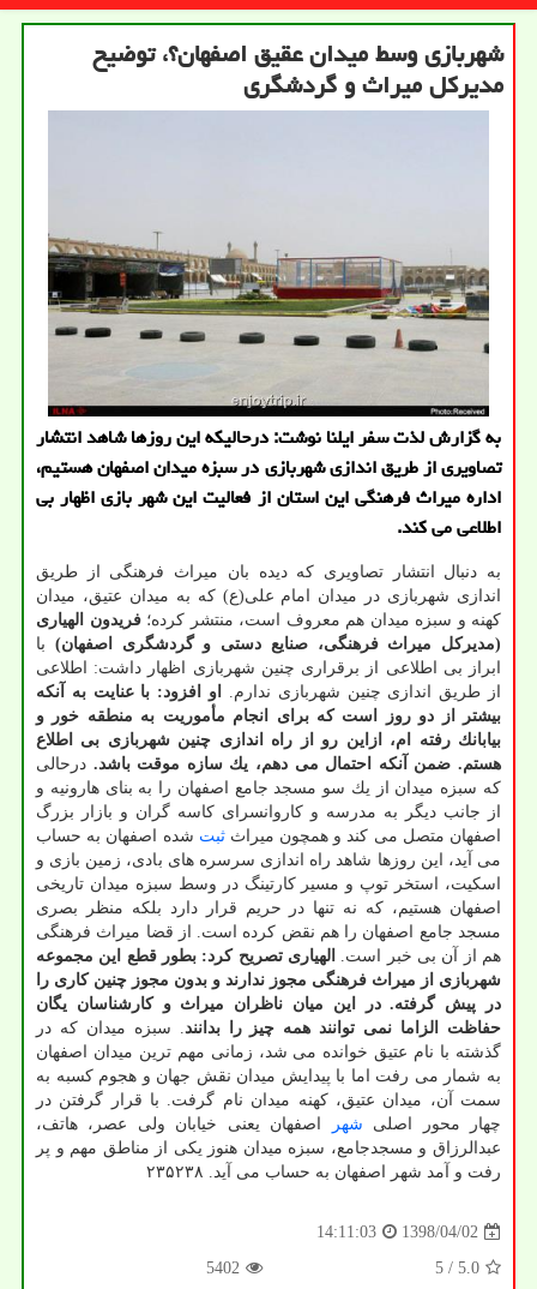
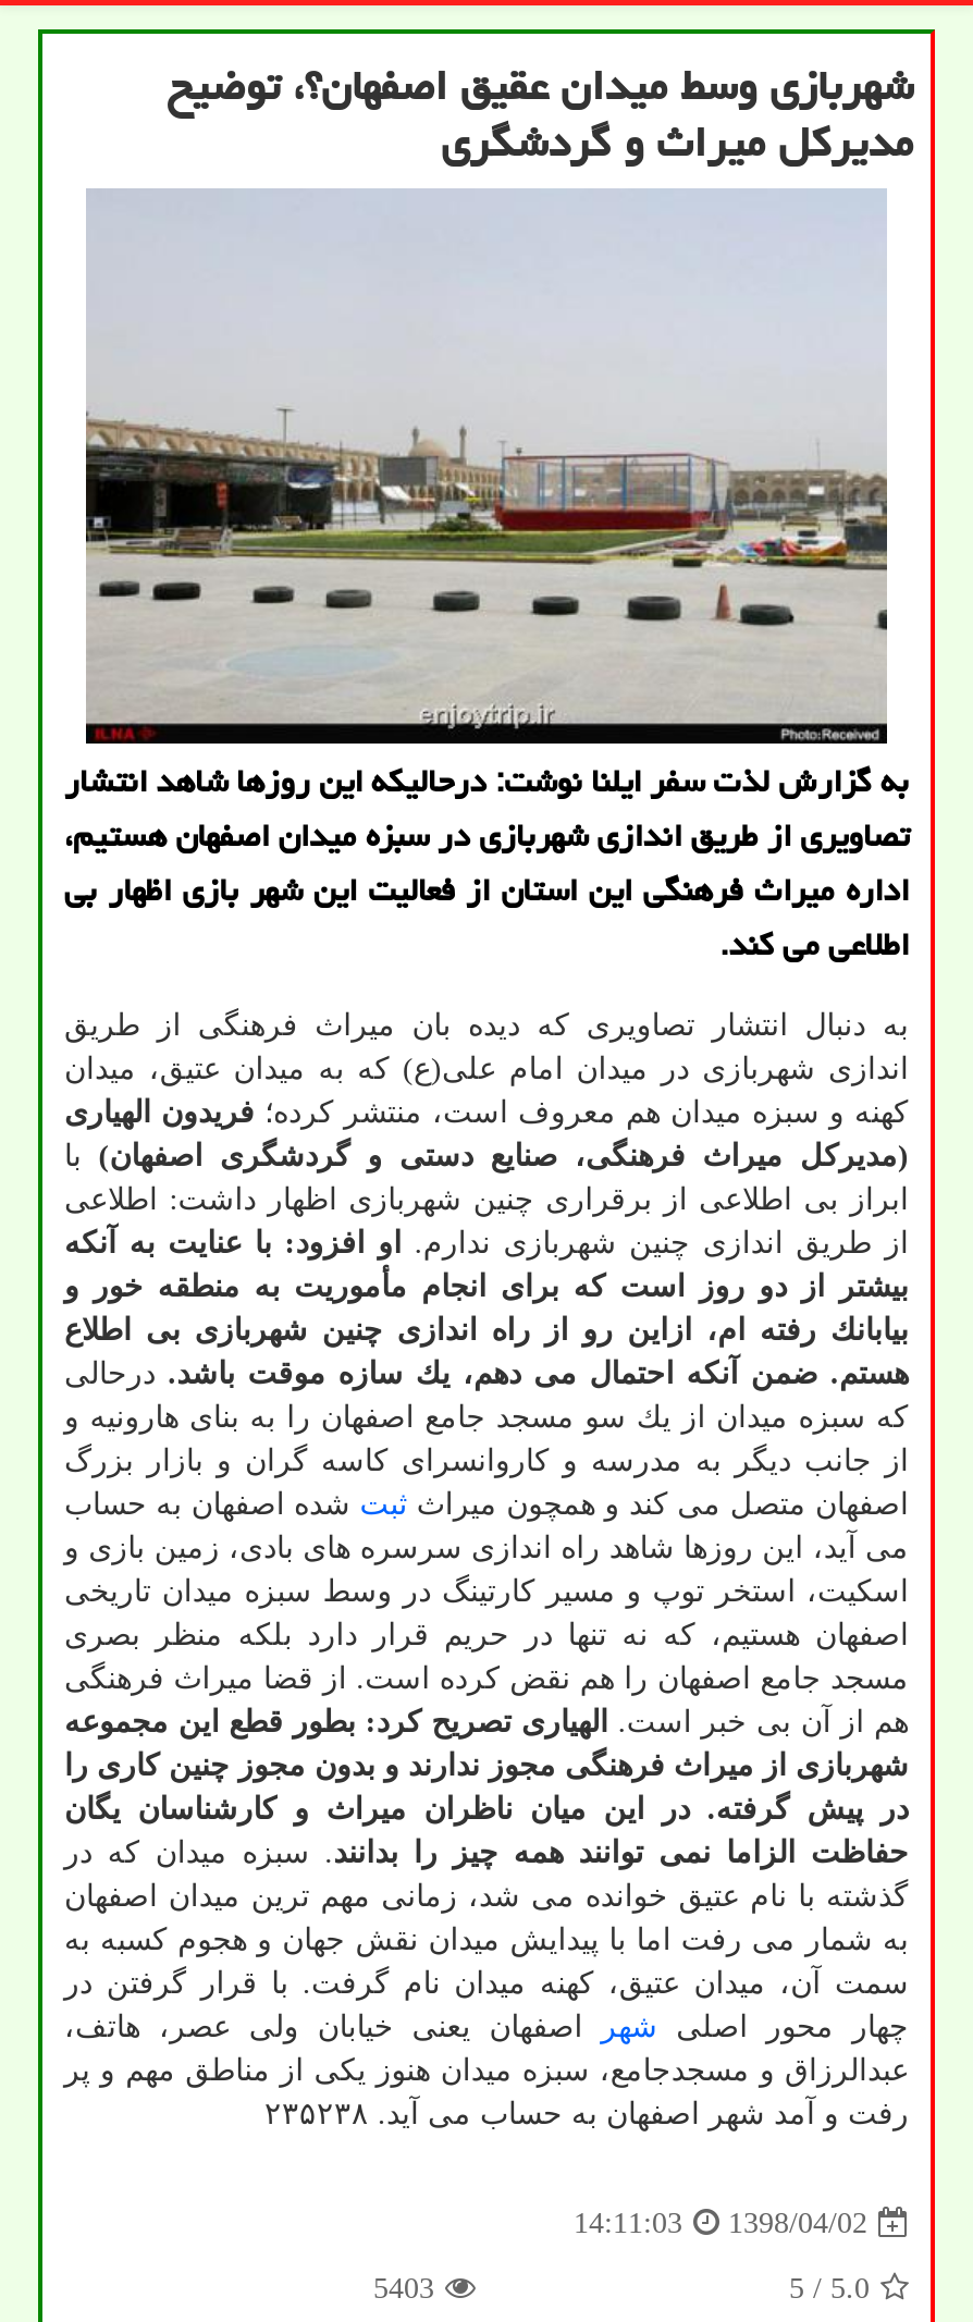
[206,1259,240,1277] 5402 -> [373,2273,434,2305] 5403

